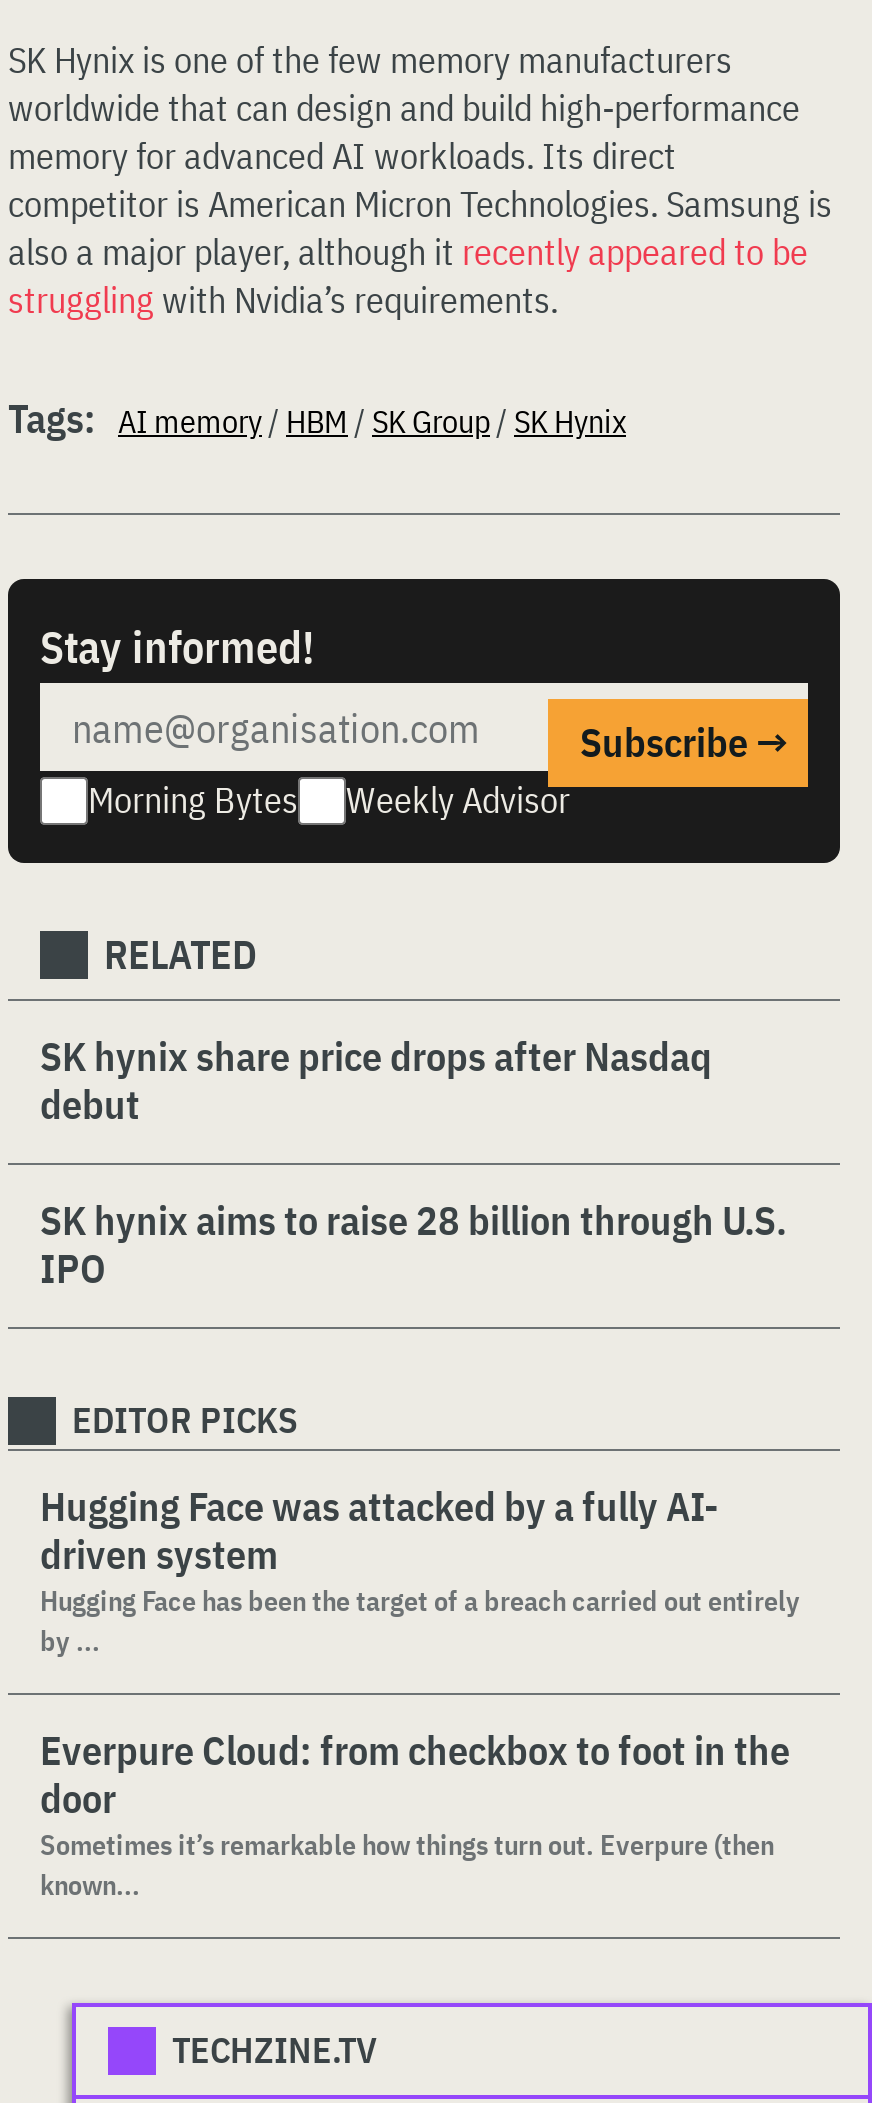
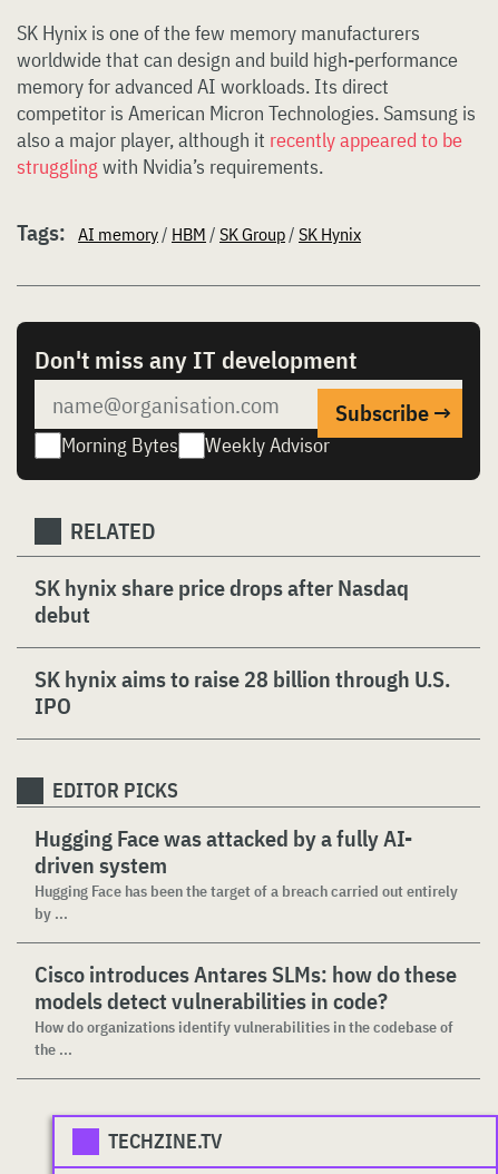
[40,617,314,675] Stay informed! -> [35,343,357,375] Don't miss any IT development
[40,1723,790,1903] Everpure Cloud: from checkbox to foot in the | door | Sometimes it’s remarkable how things turn out. Everpure (then | known... -> [35,959,457,1059] Cisco introduces Antares SLMs: how do these | models detect vulnerabilities in code? | How do organizations identify vulnerabilities in the codebase of | the ...

